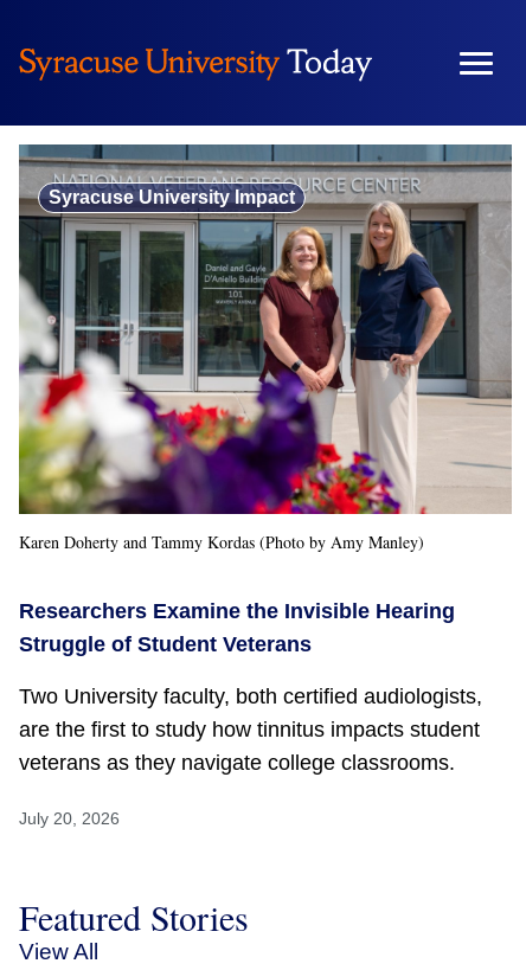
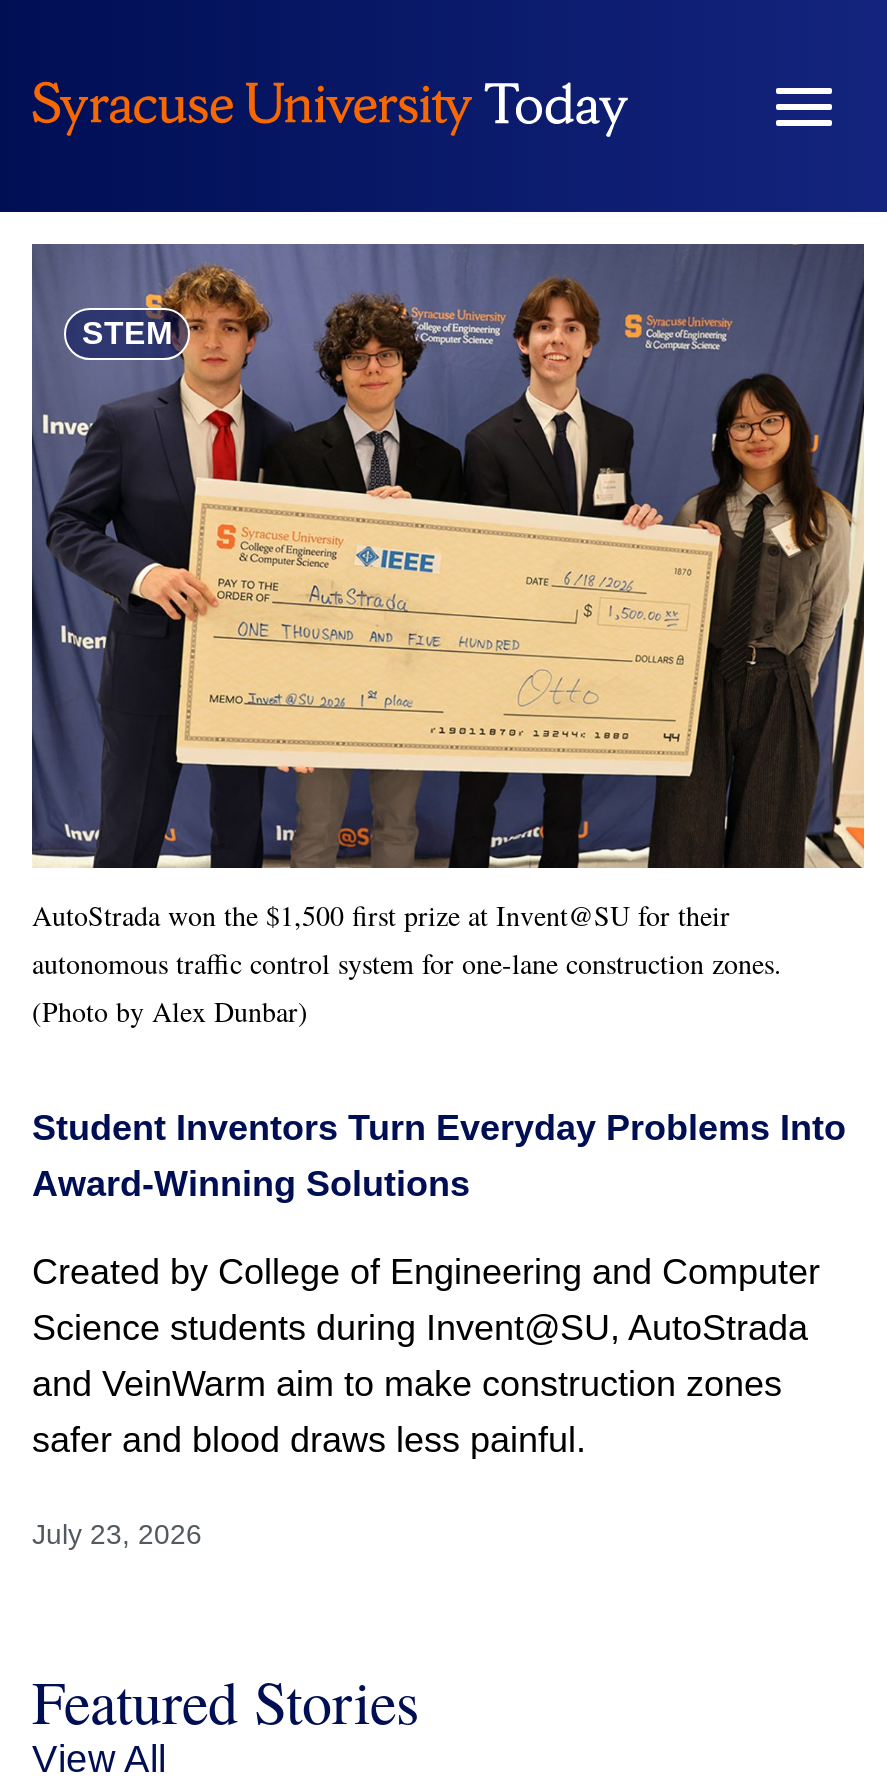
[18,144,512,515] [image] | Syracuse University Impact -> [30,244,866,870] [image] | STEM
[19,531,424,553] Karen Doherty and Tammy Kordas (Photo by Amy Manley) -> [32,896,782,1030] AutoStrada won the $1,500 first prize at Invent@SU for their | autonomous traffic control system for one-lane construction zones. | (Photo by Alex Dunbar)
[19,599,455,656] Researchers Examine the Invisible Hearing | Struggle of Student Veterans -> [32,1108,846,1204] Student Inventors Turn Everyday Problems Into | Award-Winning Solutions
[19,685,482,775] Two University faculty, both certified audiologists, | are the first to study how tinnitus impacts student | veterans as they navigate college classrooms. -> [32,1252,820,1460] Created by College of Engineering and Computer | Science students during Invent@SU, AutoStrada | and VeinWarm aim to make construction zones | safer and blood draws less painful.
[19,809,120,828] July 20, 2026 -> [32,1518,202,1550] July 23, 2026

